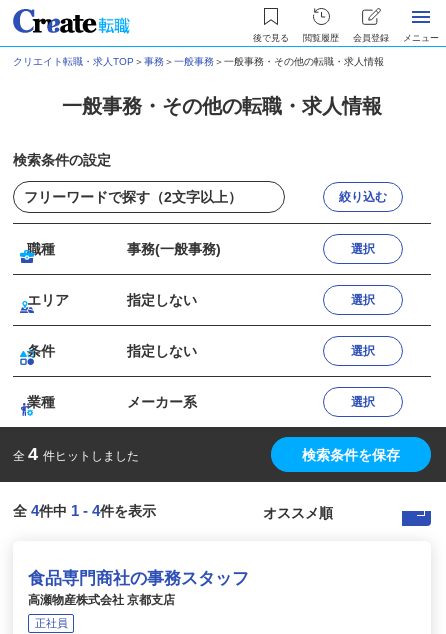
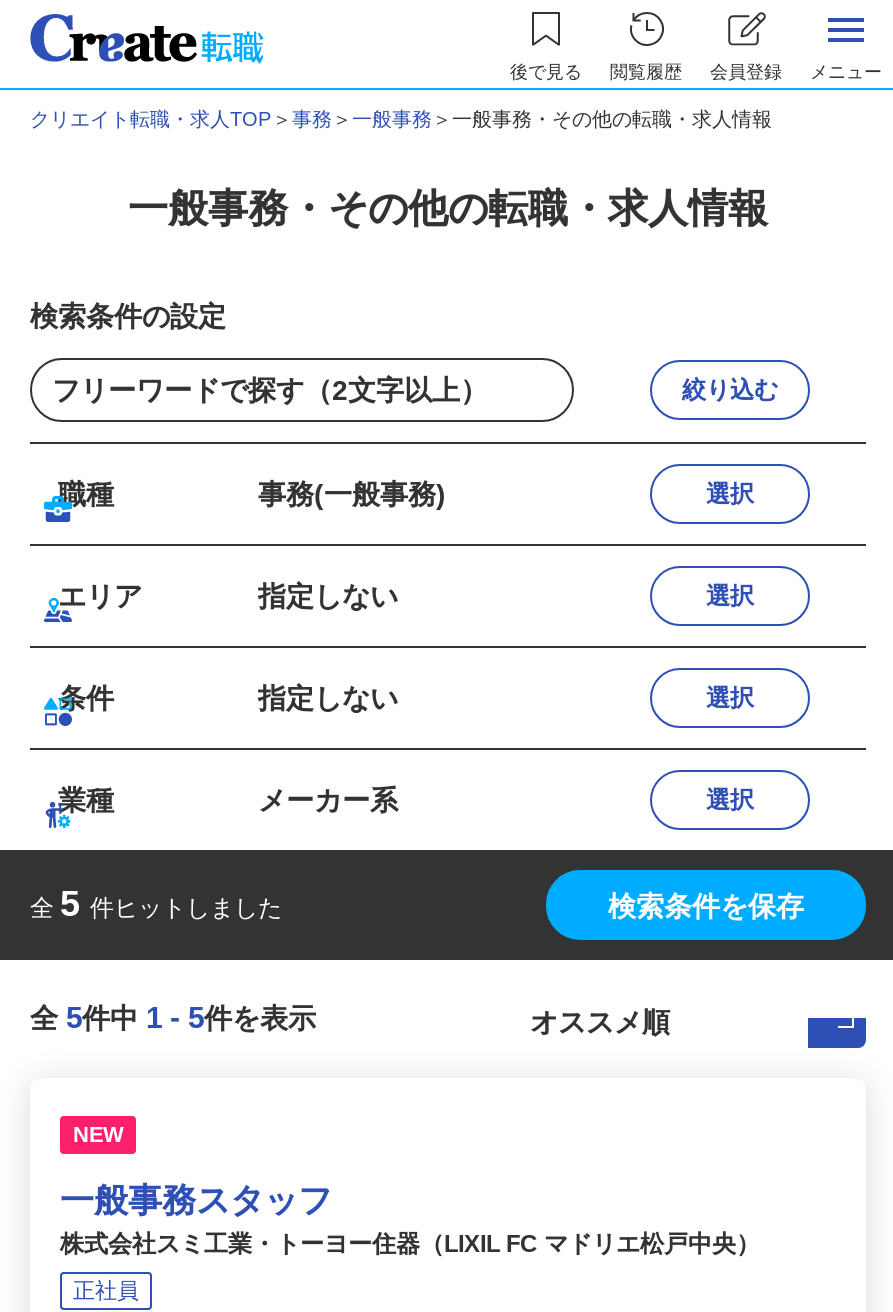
[13,444,139,464] 全4 件ヒットしました -> [30,885,282,925] 全5 件ヒットしました
[13,502,156,519] 全4件中1 - 4件を表示 -> [30,1000,316,1034] 全5件中1 - 5件を表示
[28,569,249,607] 食品専門商社の事務スタッフ | 高瀬物産株式会社 京都支店 -> [60,1121,760,1257] NEW | 一般事務スタッフ | 株式会社スミ工業・トーヨー住器（LIXIL FC マドリエ松戸中央）

